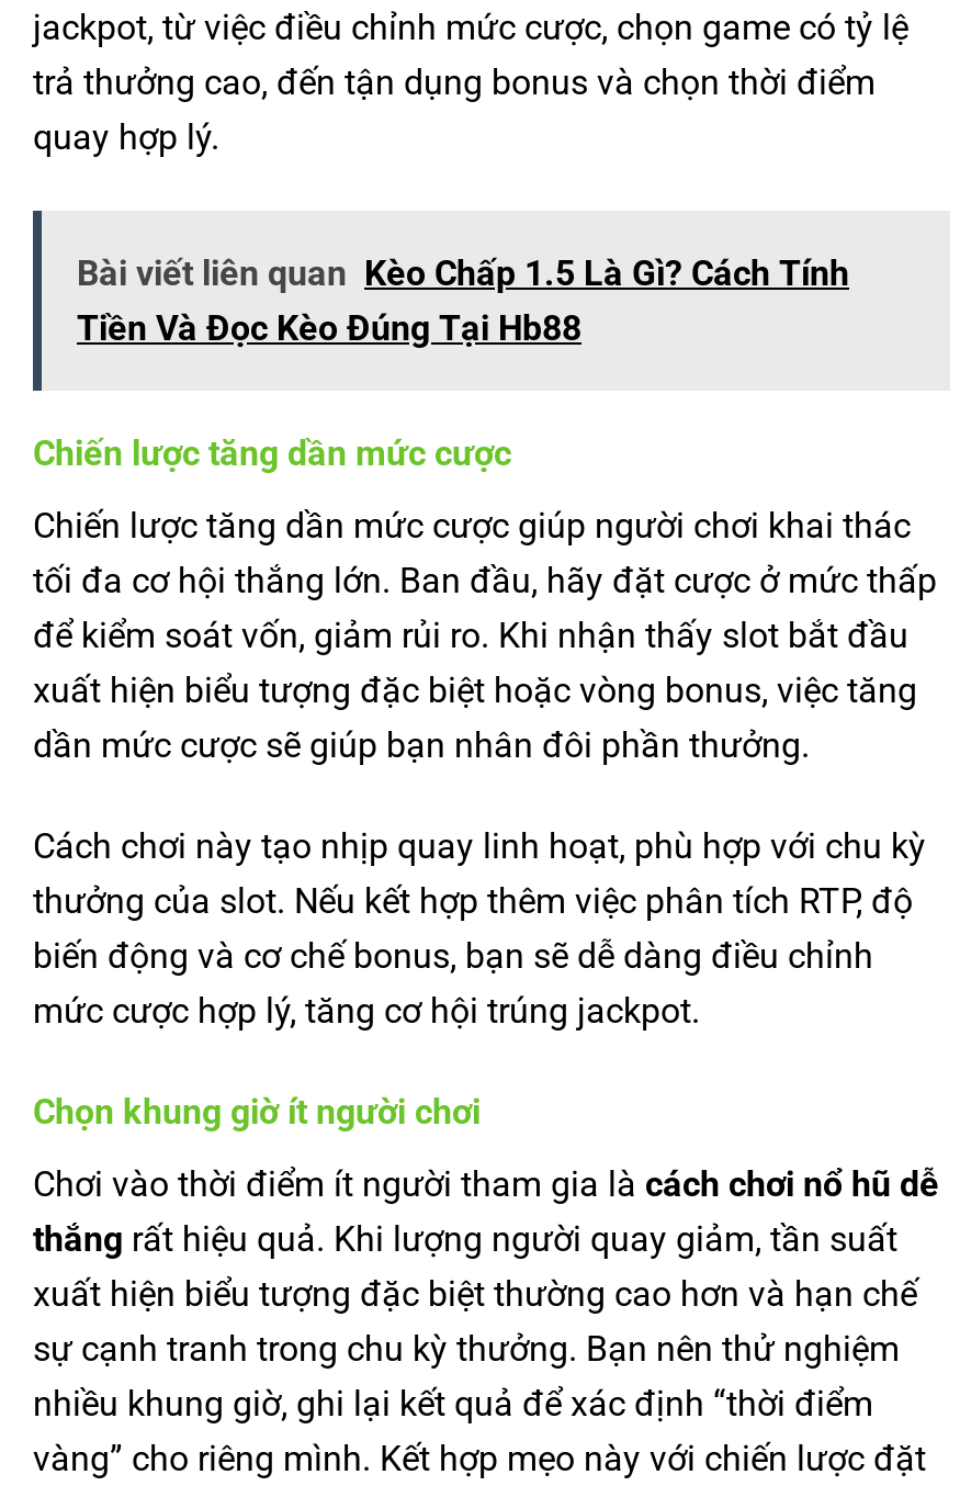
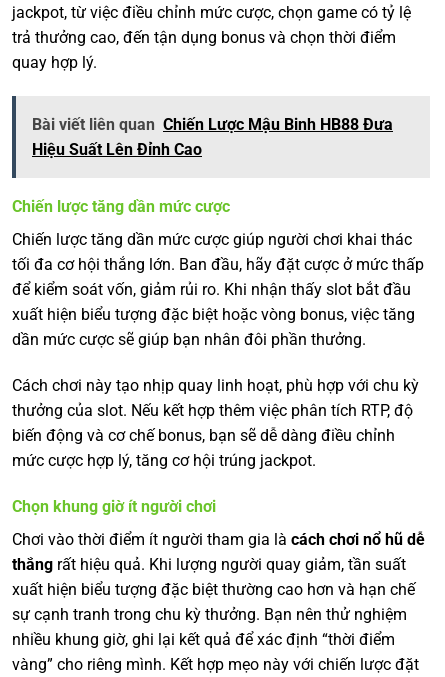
[77,253,849,350] Bài viết liên quan Kèo Chấp 1.5 Là Gì? Cách Tính | Tiền Và Đọc Kèo Đúng Tại Hb88 -> [32,115,393,159] Bài viết liên quan Chiến Lược Mậu Binh HB88 Đưa | Hiệu Suất Lên Đỉnh Cao

